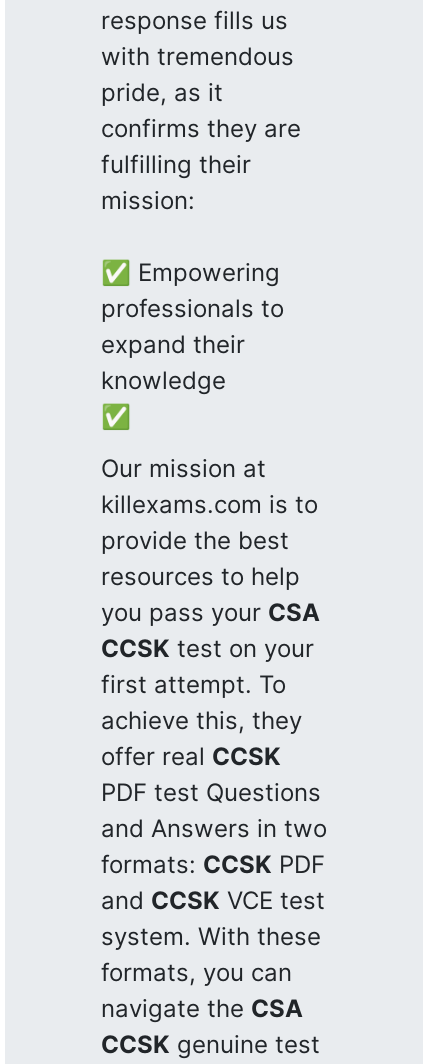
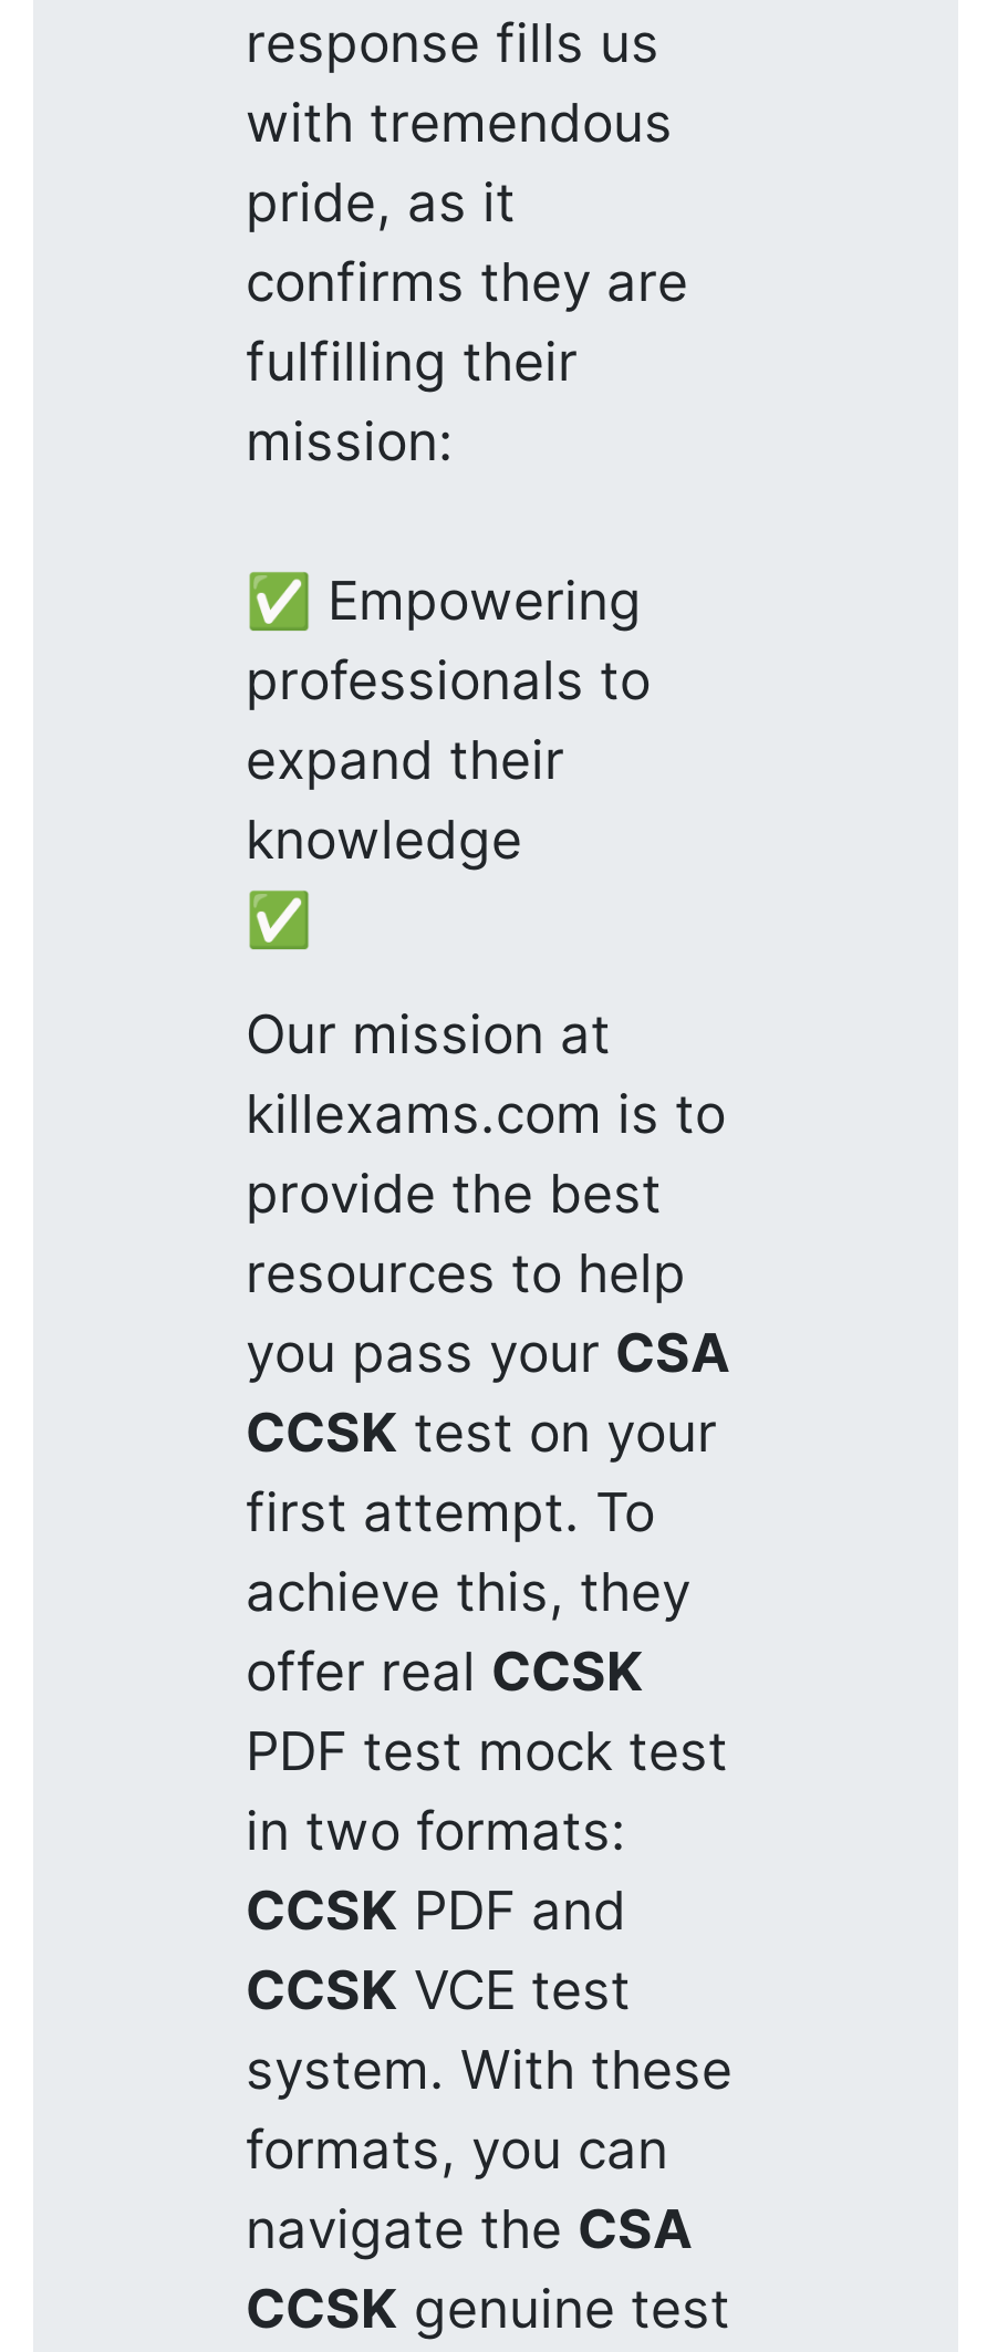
[101,777,327,914] PDF test Questions | and Answers in two | formats: CCSK PDF | and CCSK VCE test -> [246,1718,728,2021] PDF test mock test | in two formats: | CCSK PDF and | CCSK VCE test

